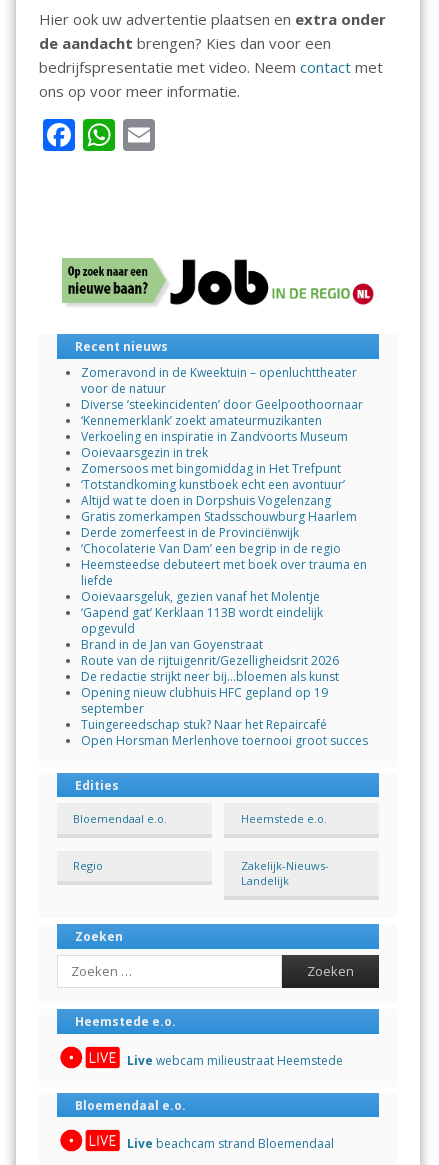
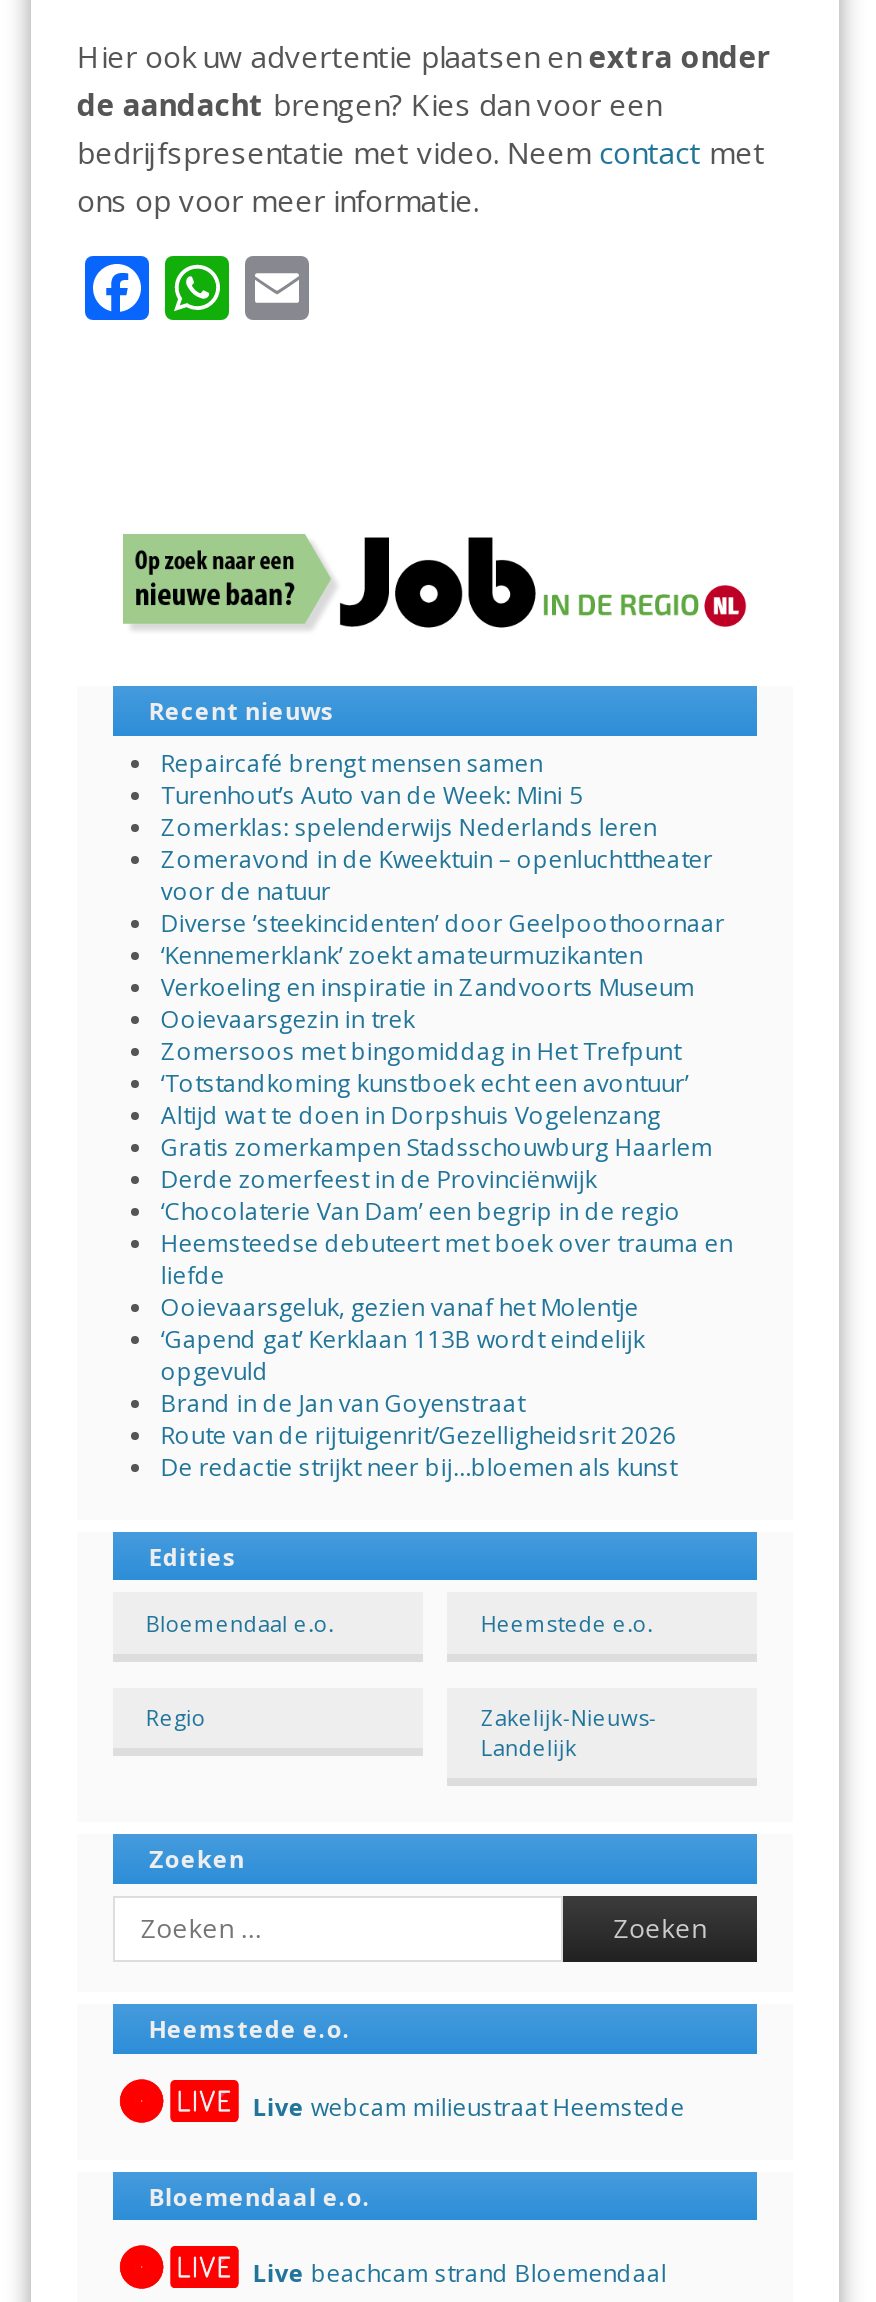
none -> [161,746,657,844] Repaircafé brengt mensen samen | Turenhout’s Auto van de Week: Mini 5 | Zomerklas: spelenderwijs Nederlands leren
moved [81,364,367,685] -> [161,842,733,1484]: Zomeravond in de Kweektuin – openluchttheater | voor de natuur | Diverse ’steekincidenten’ door Geelpoothoornaar | ... | Route van de rijtuigenrit/Gezelligheidsrit 2026 | De redactie strijkt neer bij…bloemen als kunst
[81,684,368,749] Opening nieuw clubhuis HFC gepland op 19 | september | Tuingereedschap stuk? Naar het Repaircafé | Open Horsman Merlenhove toernooi groot succes -> none

